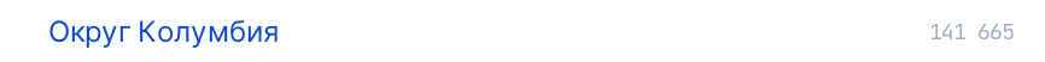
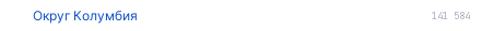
[929,17,1014,45] 141 665 -> [432,9,470,22] 141 584

